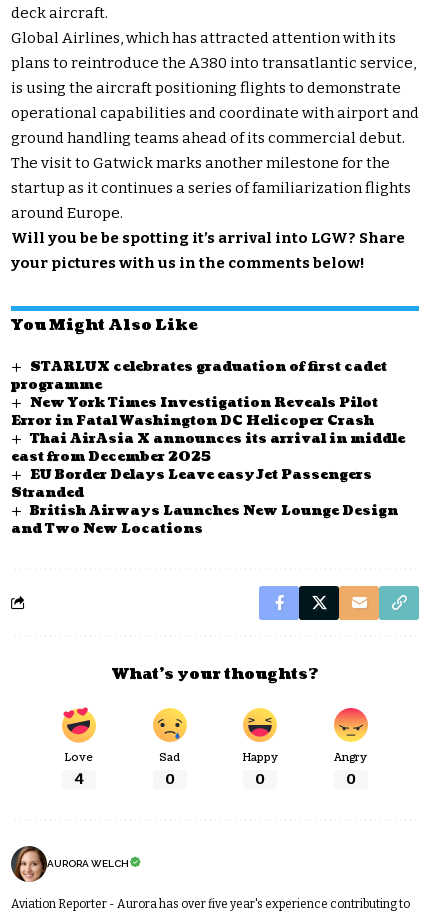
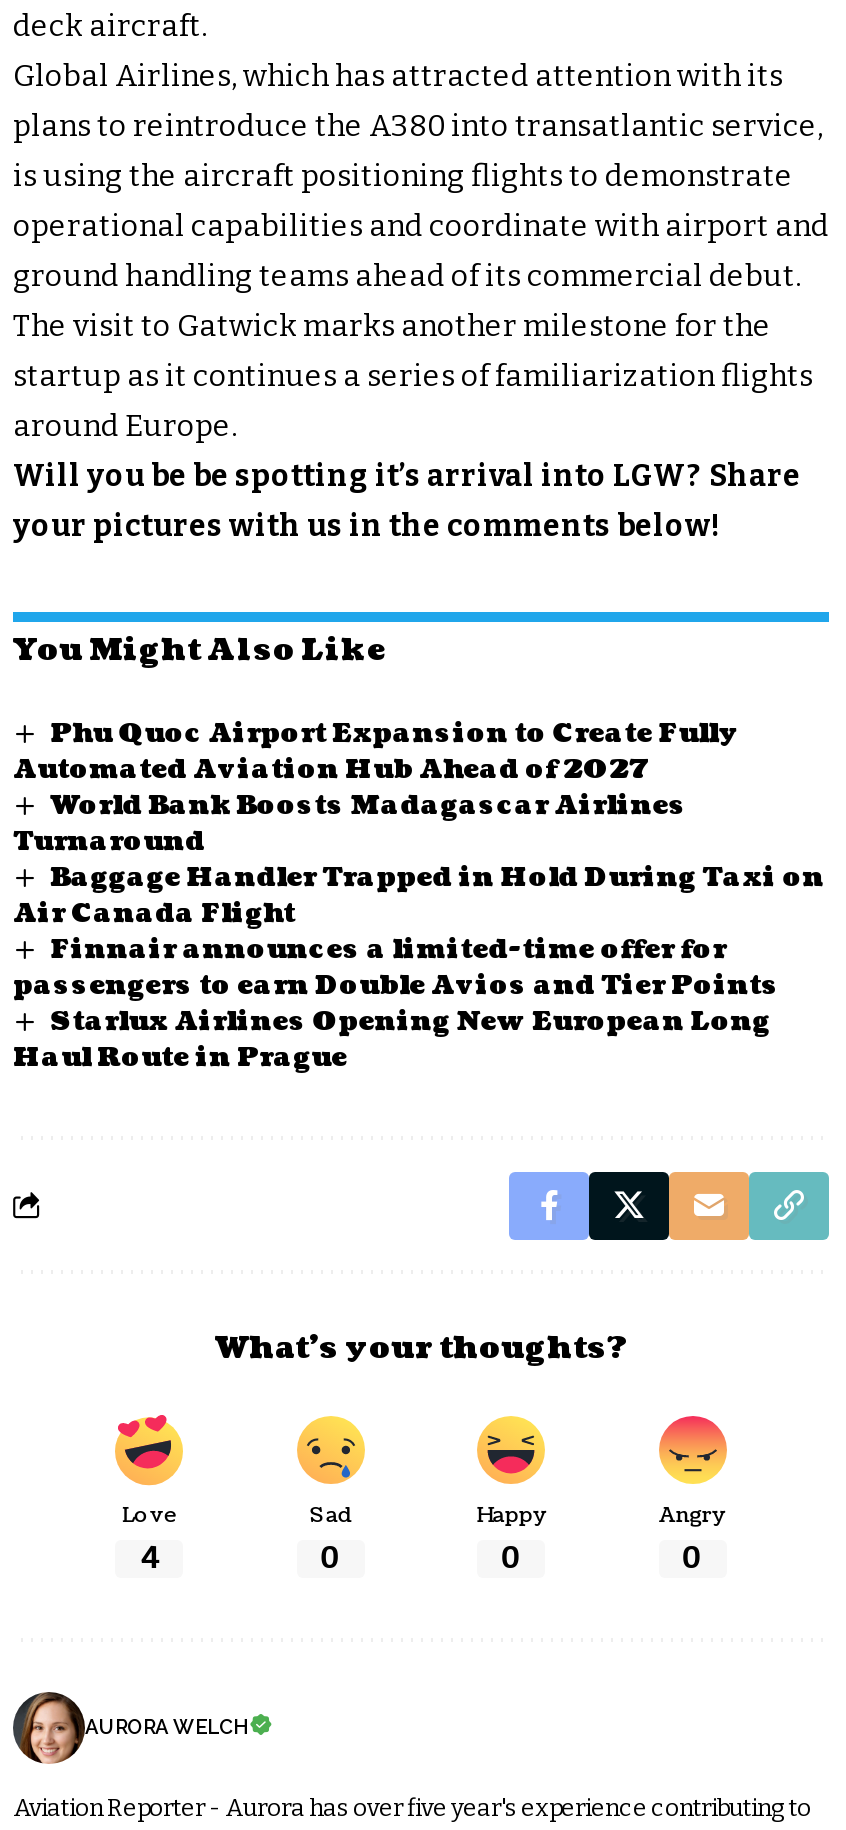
[11,358,405,538] STARLUX celebrates graduation of first cadet | programme | New York Times Investigation Reveals Pilot | Error in Fatal Washington DC Helicoper Crash | Thai AirAsia X announces its arrival in middle | east from December 2025 | EU Border Delays Leave easyJet Passengers | Stranded | British Airways Launches New Lounge Design | and Two New Locations -> [13,715,824,1076] Phu Quoc Airport Expansion to Create Fully | Automated Aviation Hub Ahead of 2027 | World Bank Boosts Madagascar Airlines | Turnaround | Baggage Handler Trapped in Hold During Taxi on | Air Canada Flight | Finnair announces a limited-time offer for | passengers to earn Double Avios and Tier Points | Starlux Airlines Opening New European Long | Haul Route in Prague

